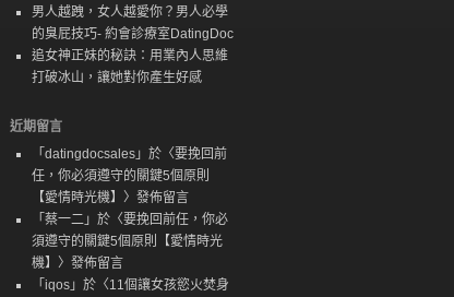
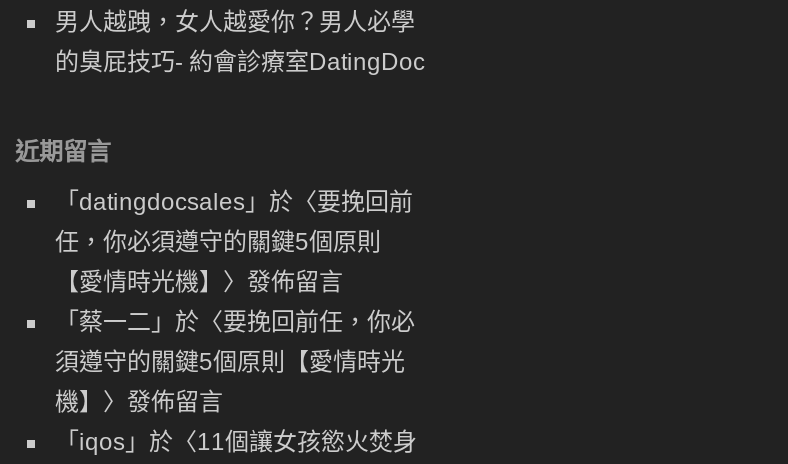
[32,48,228,85] 追女神正妹的秘訣：用業內人思維 | 打破冰山，讓她對你產生好感 -> none

